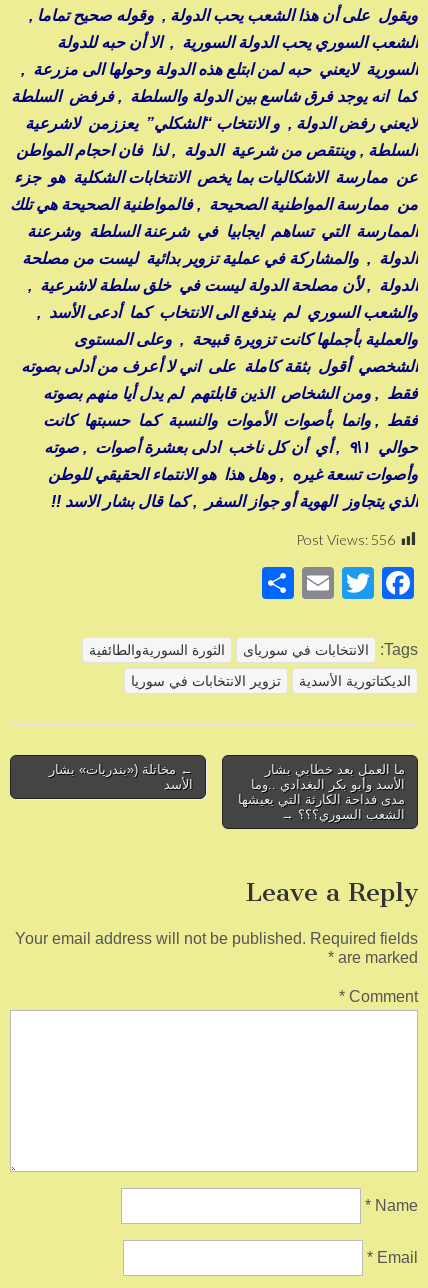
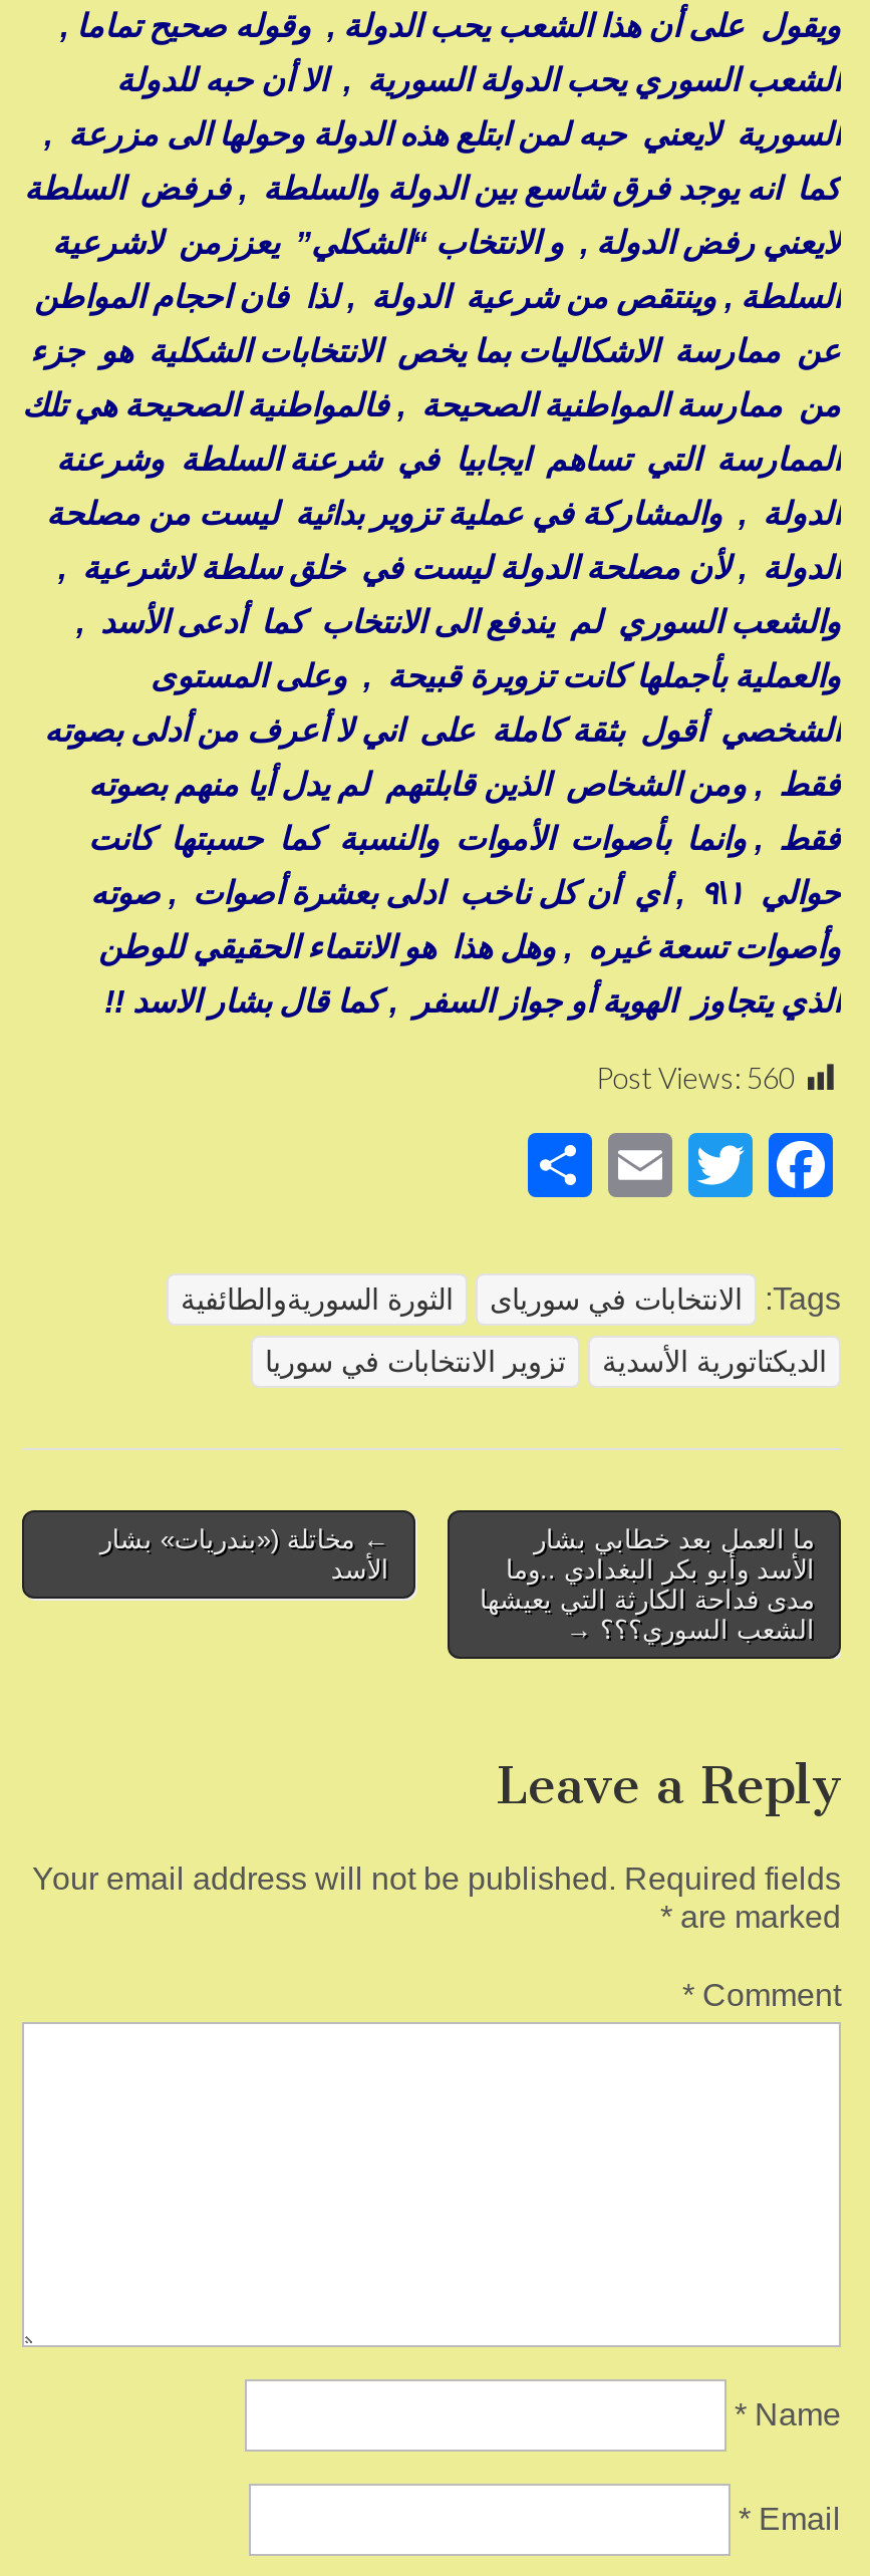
[296,531,395,548] Post Views: 556 -> [596,1060,795,1094] Post Views: 560

